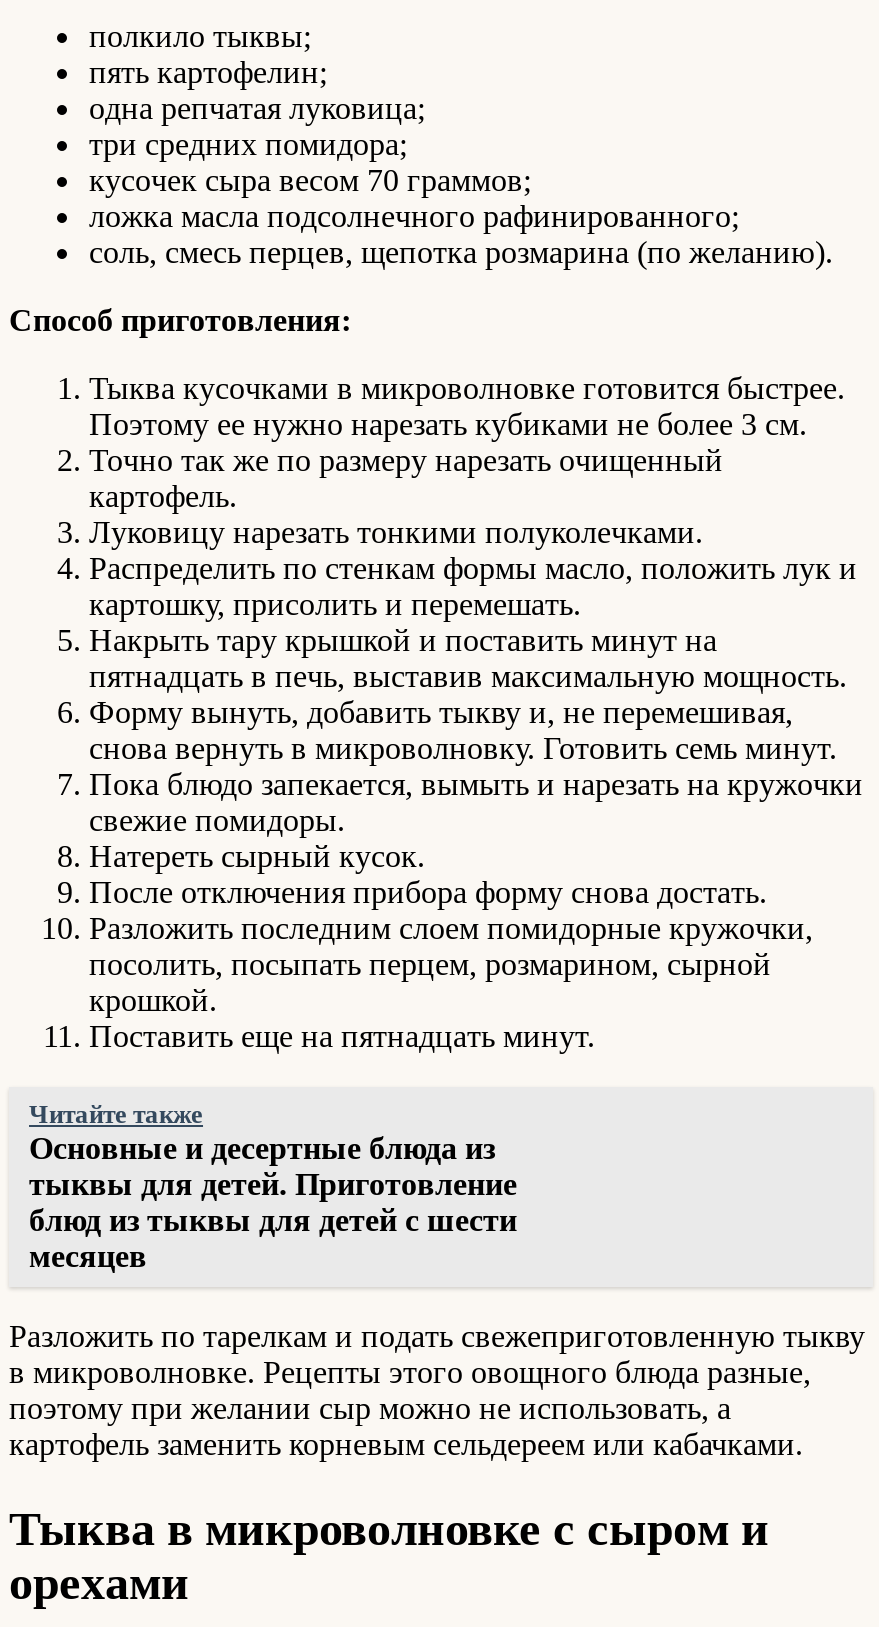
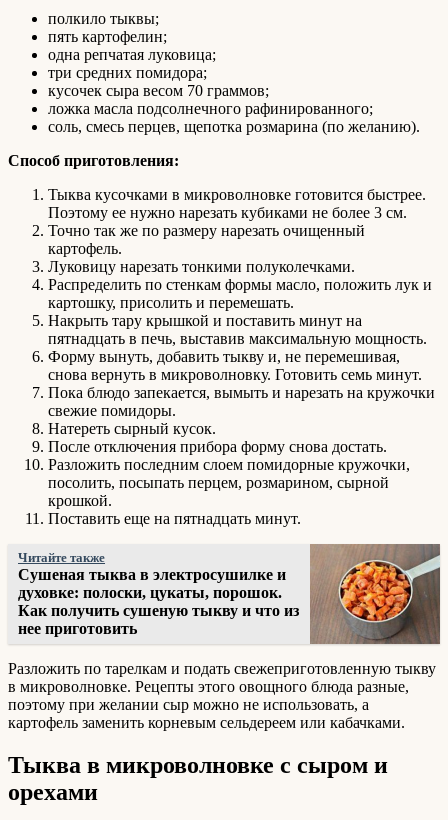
none -> [309,543,441,645] [image]
[29,1131,517,1273] Основные и десертные блюда из | тыквы для детей. Приготовление | блюд из тыквы для детей с шести | месяцев -> [18,566,299,637] Сушеная тыква в электросушилке и | духовке: полоски, цукаты, порошок. | Как получить сушеную тыкву и что из | нее приготовить

